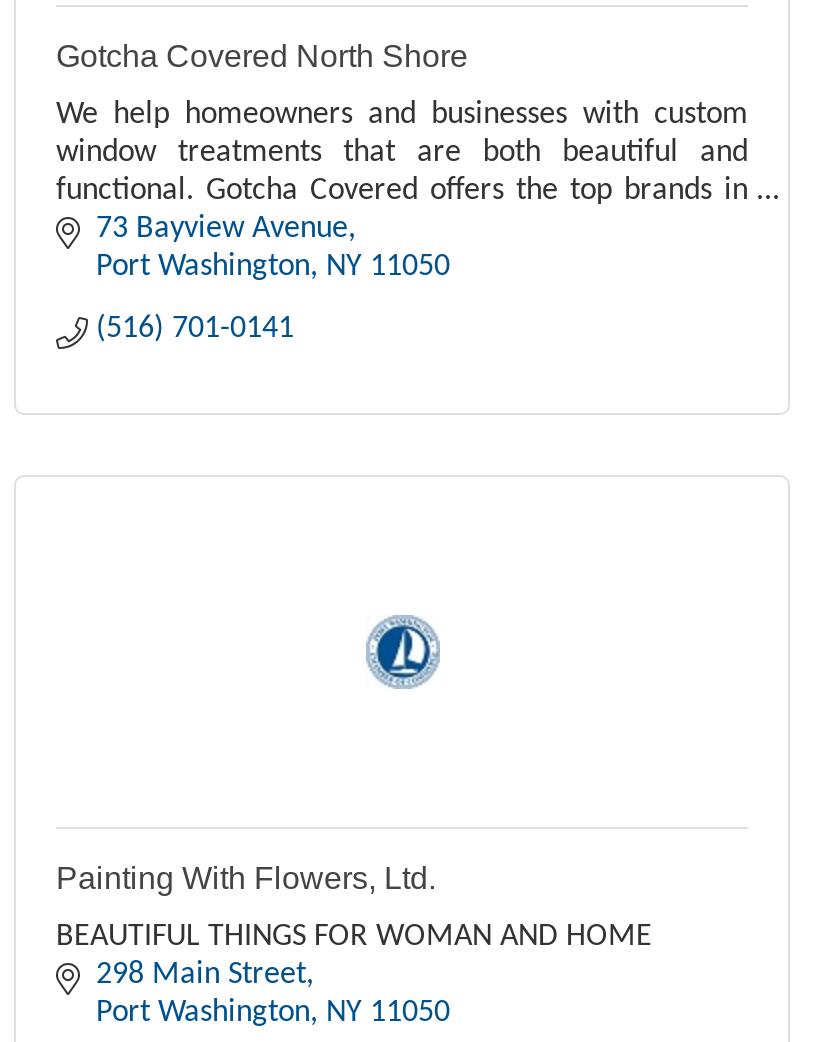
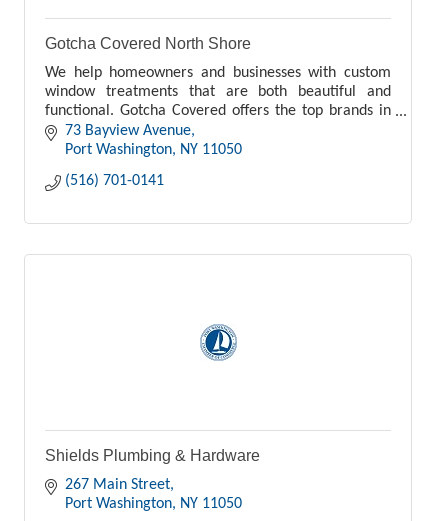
[56,862,436,896] Painting With Flowers, Ltd. -> [45,446,260,463] Shields Plumbing & Hardware
[56,922,652,992] BEAUTIFUL THINGS FOR WOMAN AND HOME | 298 Main Street -> [65,476,170,492] 267 Main Street

